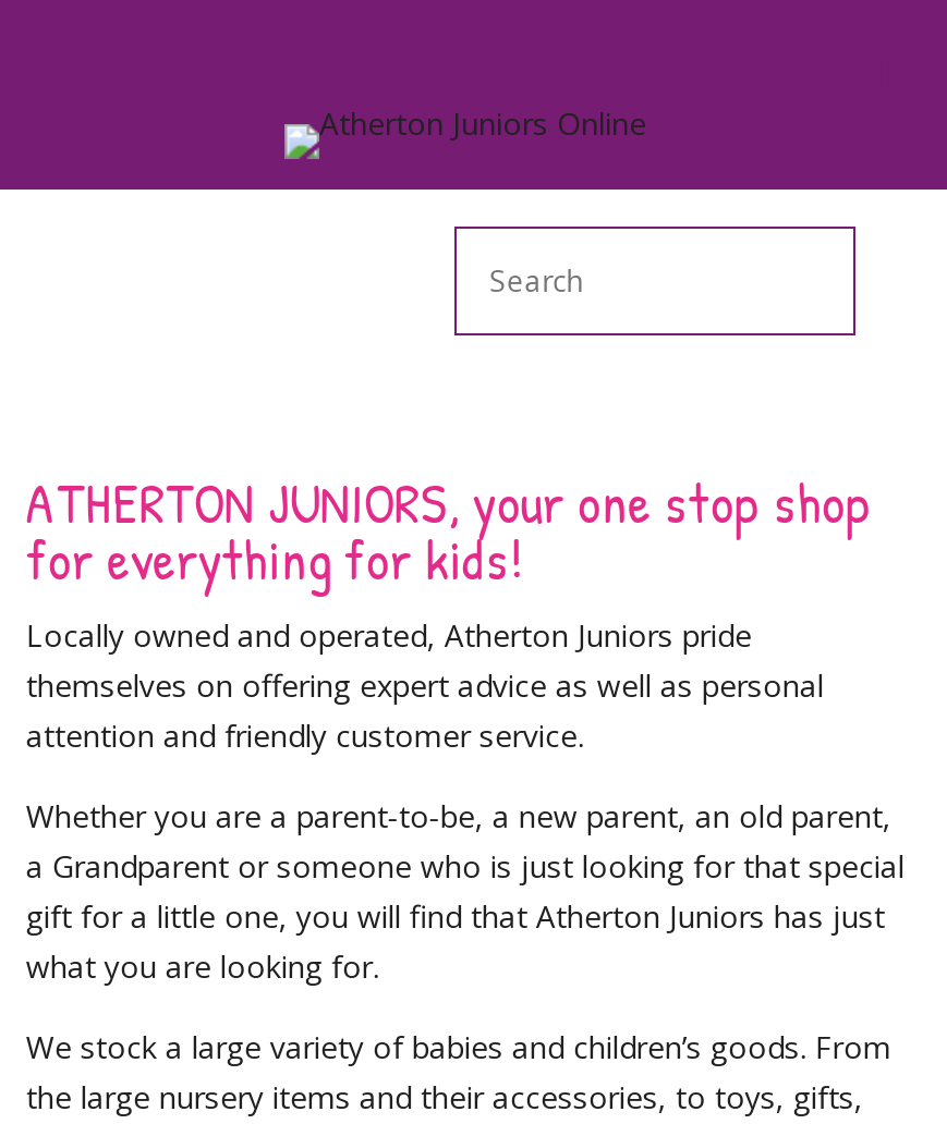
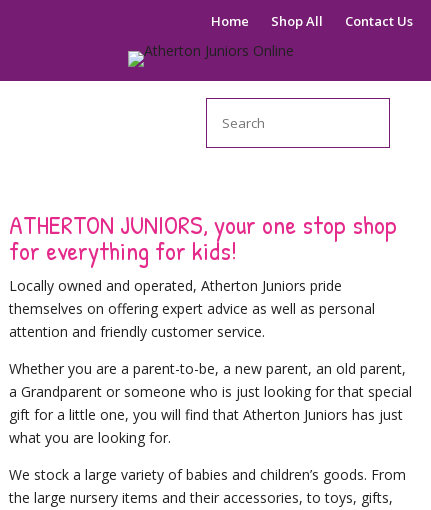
none -> [211,12,413,30] Home | Shop All | Contact Us

